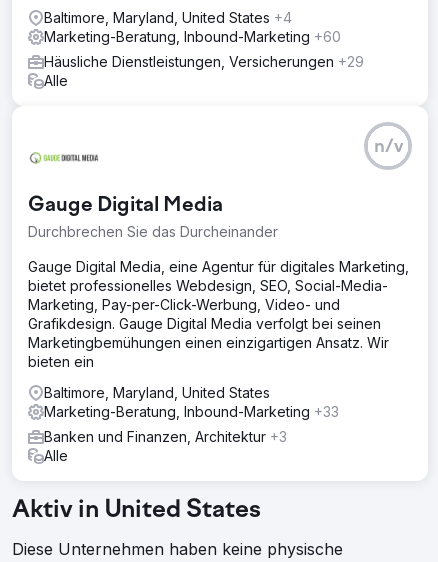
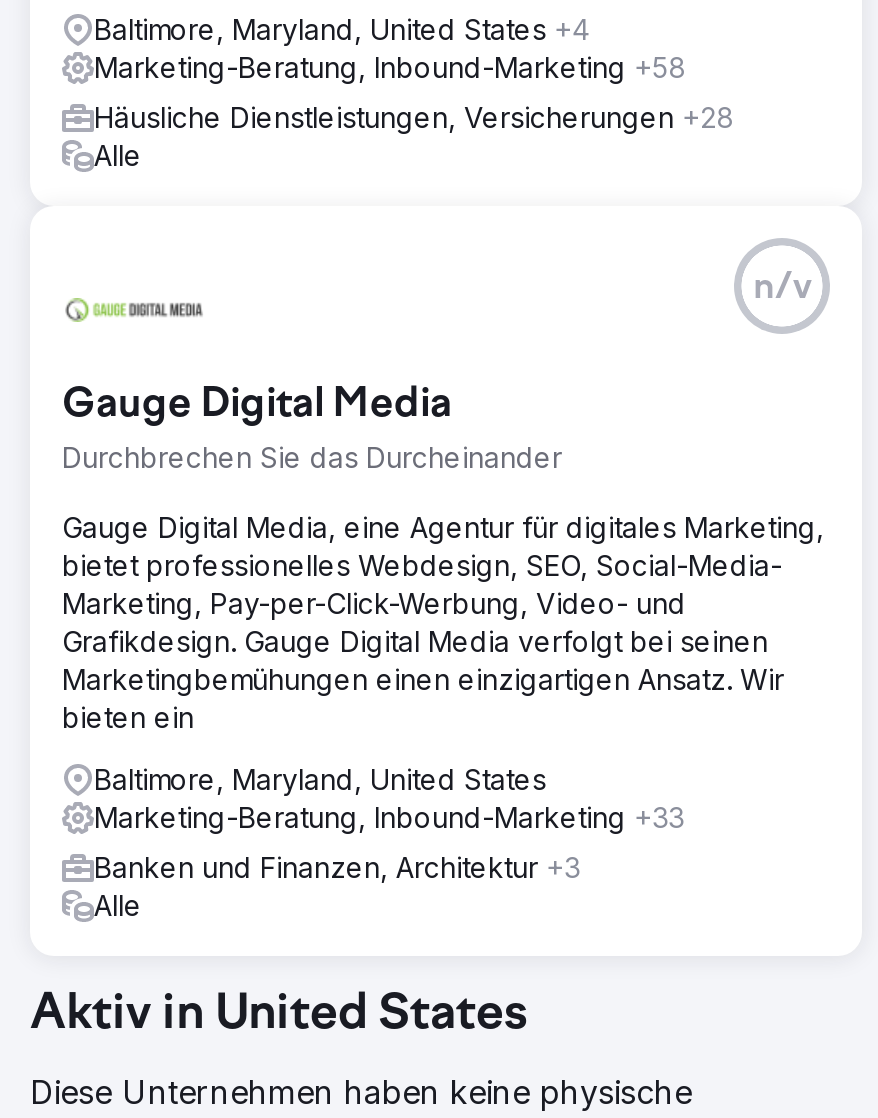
[44,28,341,45] Marketing-Beratung, Inbound-Marketing +60 -> [94,50,686,84] Marketing-Beratung, Inbound-Marketing +58
[44,53,364,70] Häusliche Dienstleistungen, Versicherungen +29 -> [94,100,734,134] Häusliche Dienstleistungen, Versicherungen +28

